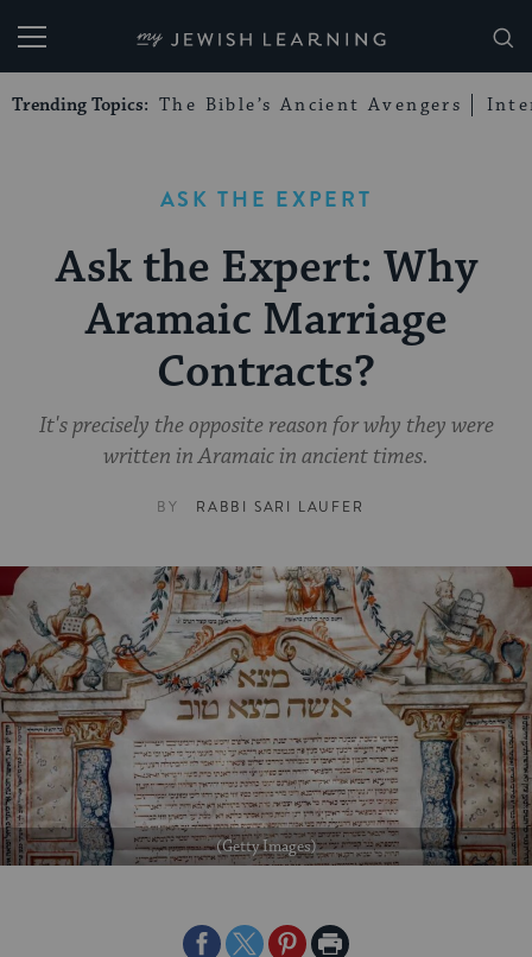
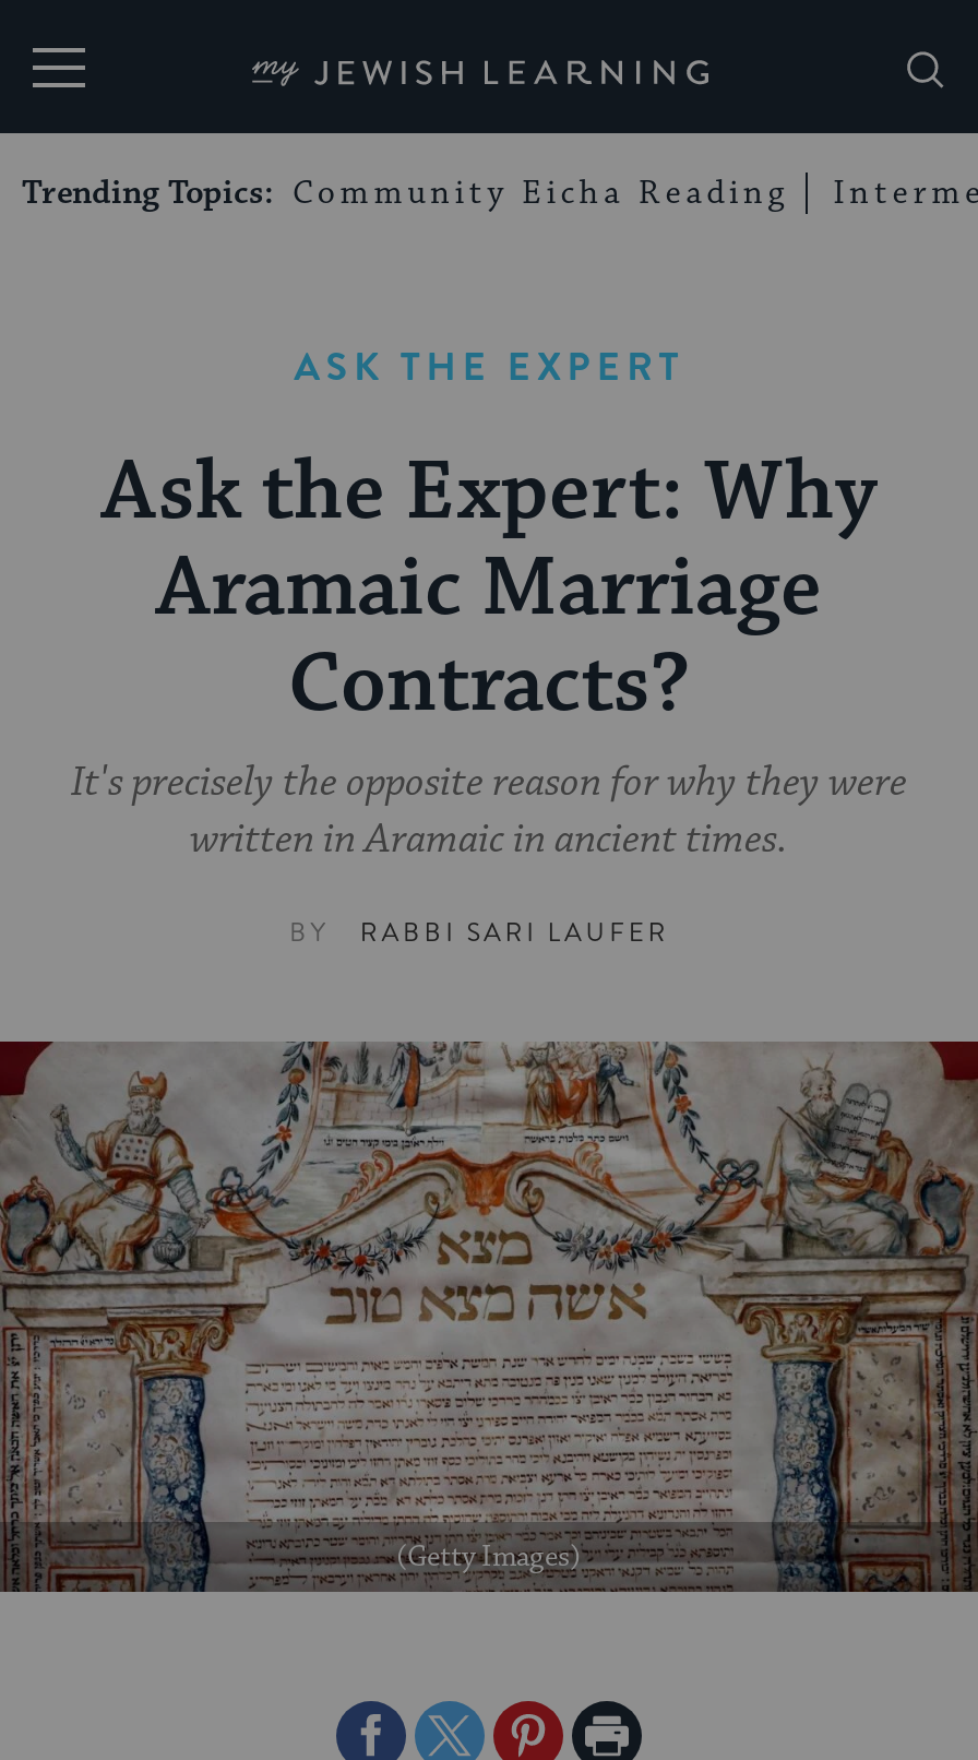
[12,94,462,116] Trending Topics: The Bible’s Ancient Avengers -> [22,173,789,214] Trending Topics: Community Eicha Reading

